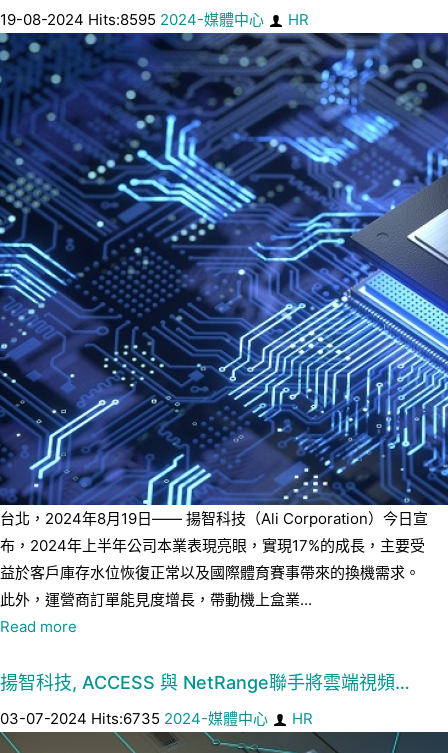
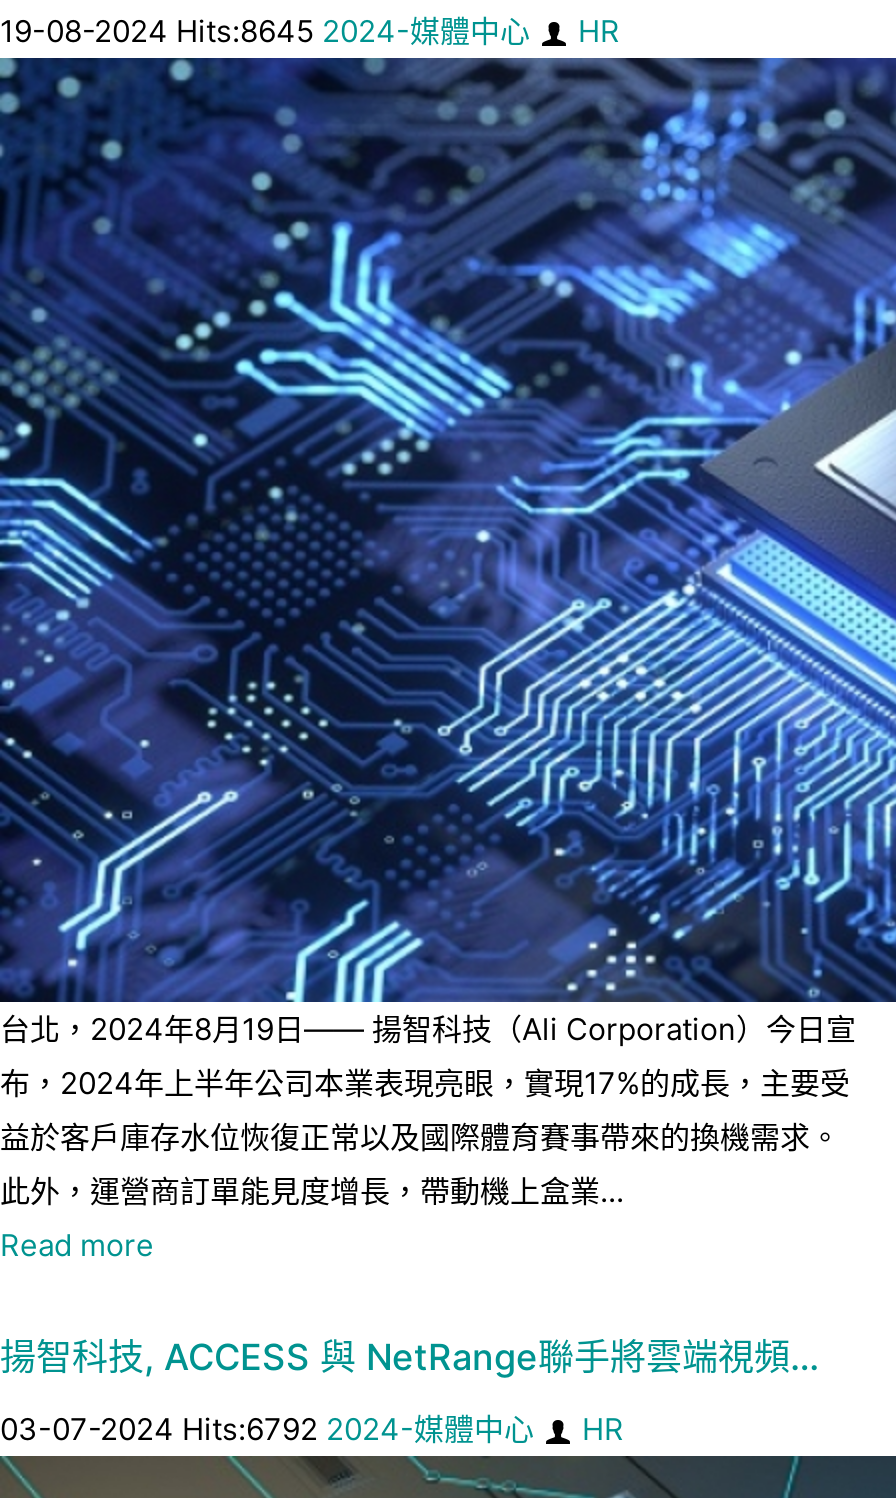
[0,10,264,29] 19-08-2024 Hits:8595 2024-媒體中心 -> [0,12,530,50] 19-08-2024 Hits:8645 2024-媒體中心
[0,709,268,728] 03-07-2024 Hits:6735 2024-媒體中心 -> [0,1410,534,1448] 03-07-2024 Hits:6792 2024-媒體中心

